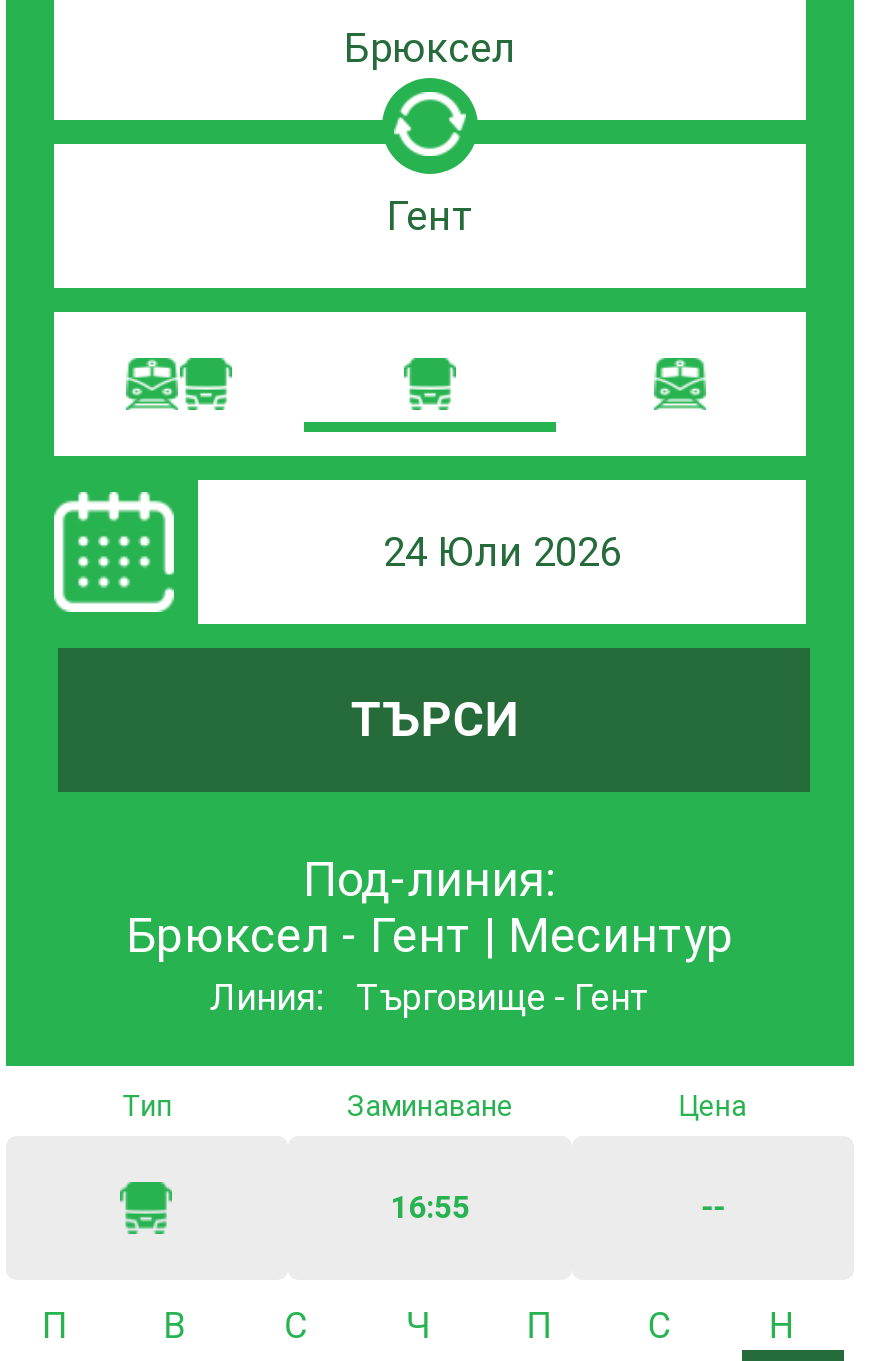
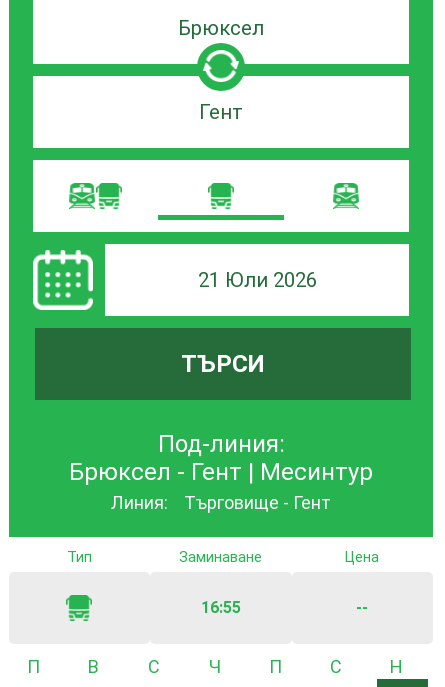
[383,528,621,576] 24 Юли 2026 -> [197,268,316,292] 21 Юли 2026

